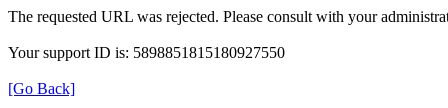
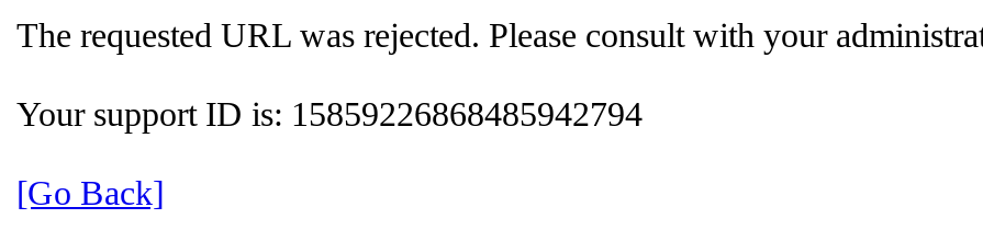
[8,44,285,61] Your support ID is: 5898851815180927550 -> [16,95,643,133] Your support ID is: 15859226868485942794

